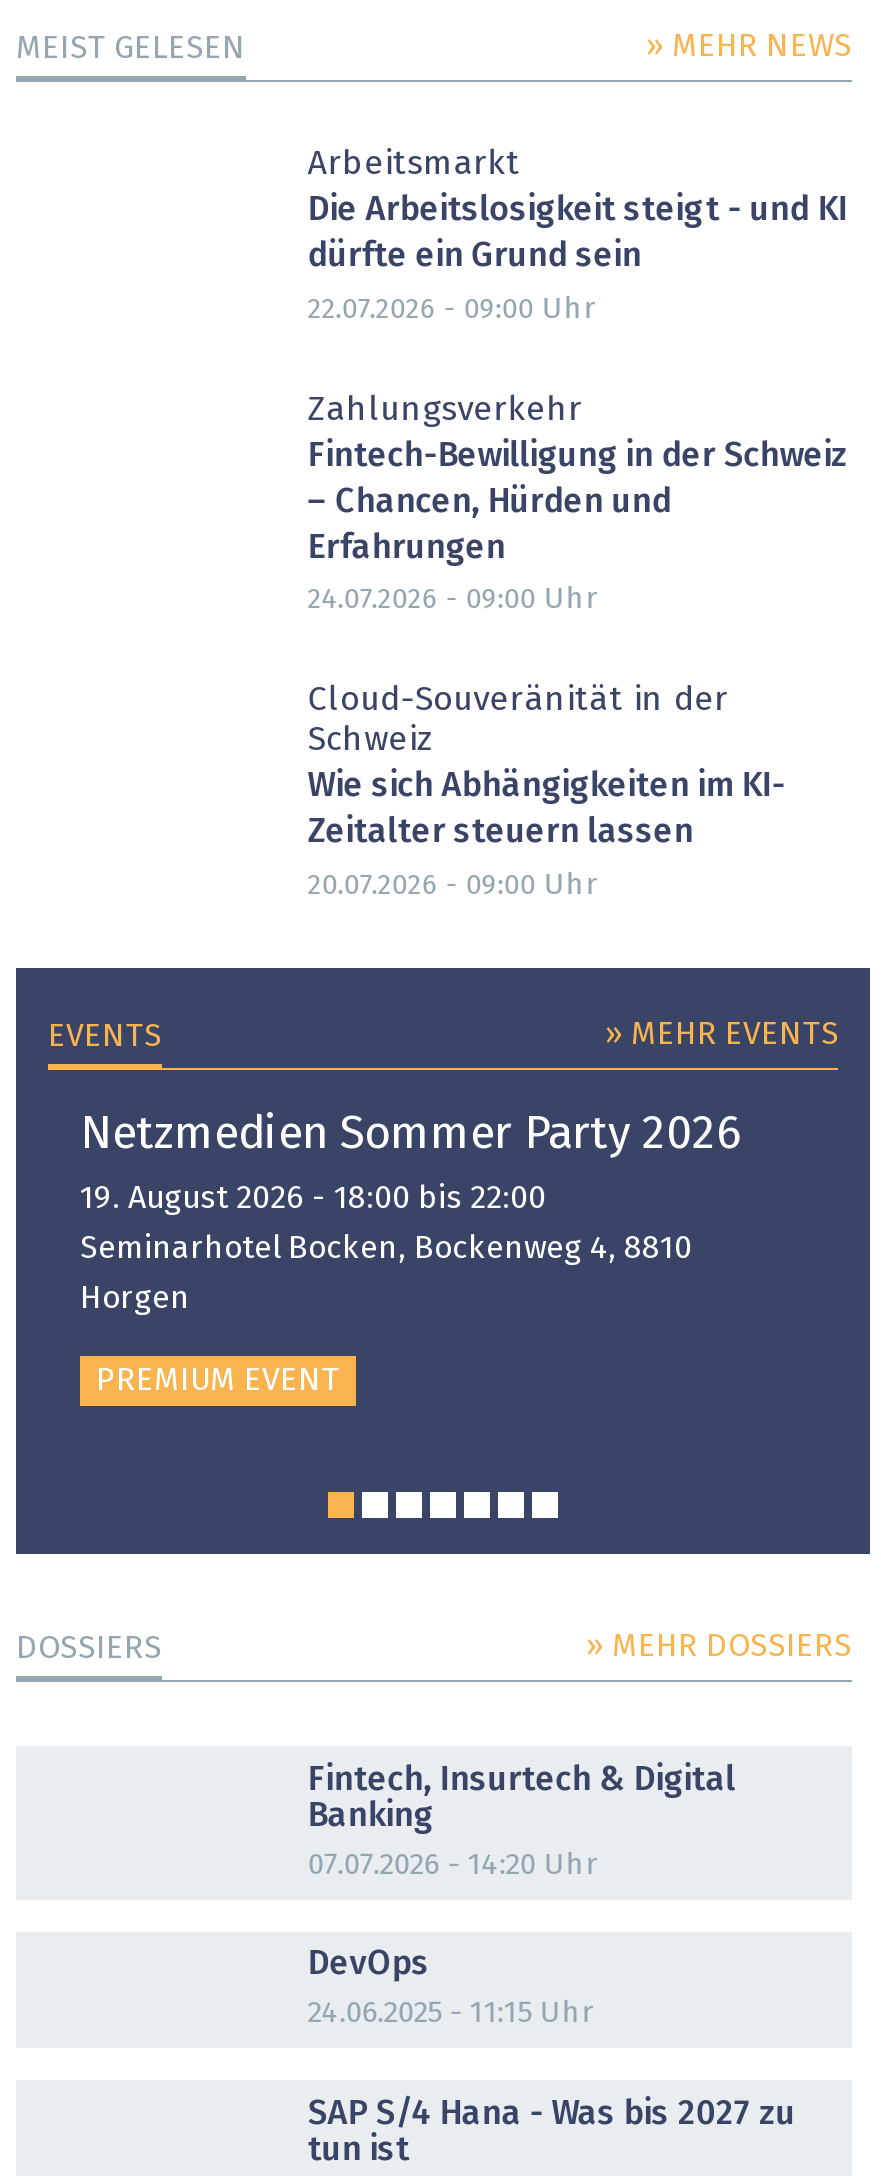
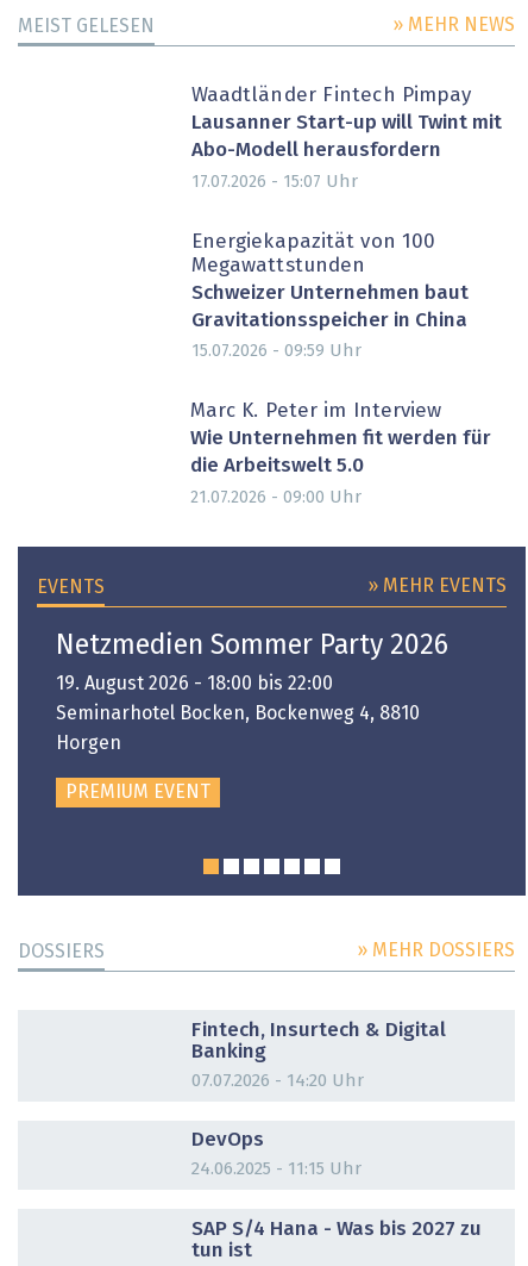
[308,149,848,275] Arbeitsmarkt | Die Arbeitslosigkeit steigt - und KI | dürfte ein Grund sein -> [191,86,502,161] Waadtländer Fintech Pimpay | Lausanner Start-up will Twint mit | Abo-Modell herausfordern
[308,294,596,324] 22.07.2026 - 09:00 Uhr -> [191,172,358,190] 17.07.2026 - 15:07 Uhr
[308,394,848,565] Zahlungsverkehr | Fintech-Bewilligung in der Schweiz | – Chancen, Hürden und | Erfahrungen -> [191,232,468,331] Energiekapazität von 100 | Megawattstunden | Schweizer Unternehmen baut | Gravitationsspeicher in China
[308,584,598,614] 24.07.2026 - 09:00 Uhr -> [191,342,361,360] 15.07.2026 - 09:59 Uhr
[308,684,786,850] Cloud-Souveränität in der | Schweiz | Wie sich Abhängigkeiten im KI- | Zeitalter steuern lassen -> [190,402,491,476] Marc K. Peter im Interview | Wie Unternehmen fit werden für | die Arbeitswelt 5.0
[308,869,598,899] 20.07.2026 - 09:00 Uhr -> [190,488,361,506] 21.07.2026 - 09:00 Uhr

